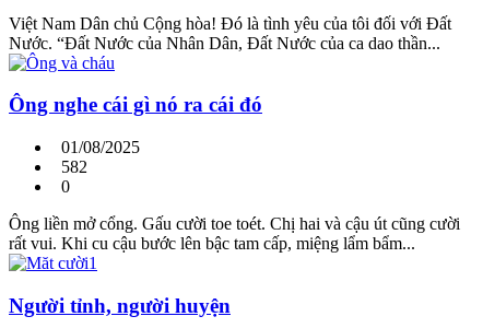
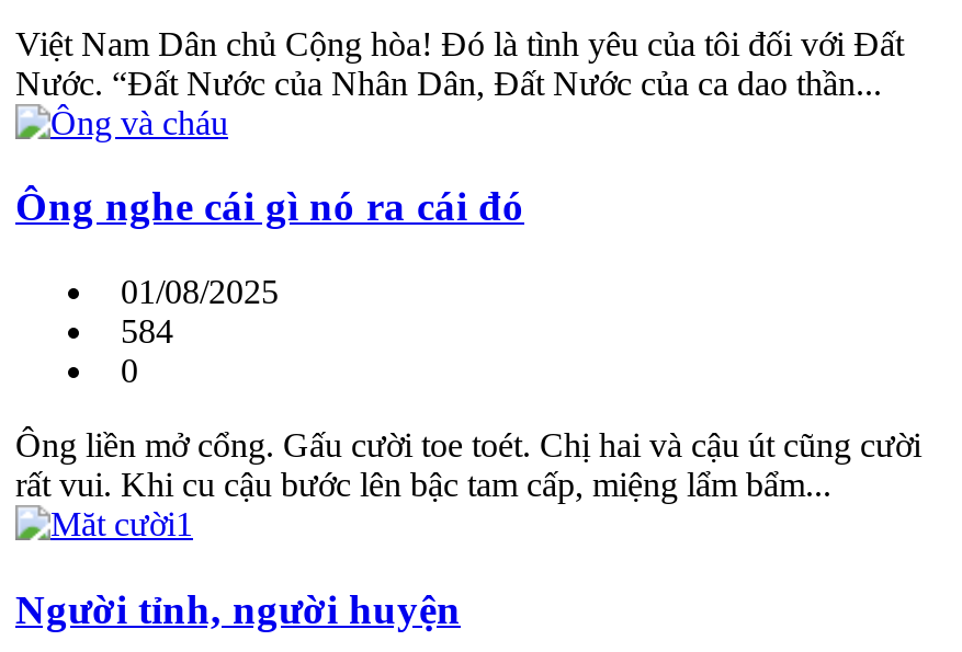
[57,158,87,176] 582 -> [112,313,173,350] 584

